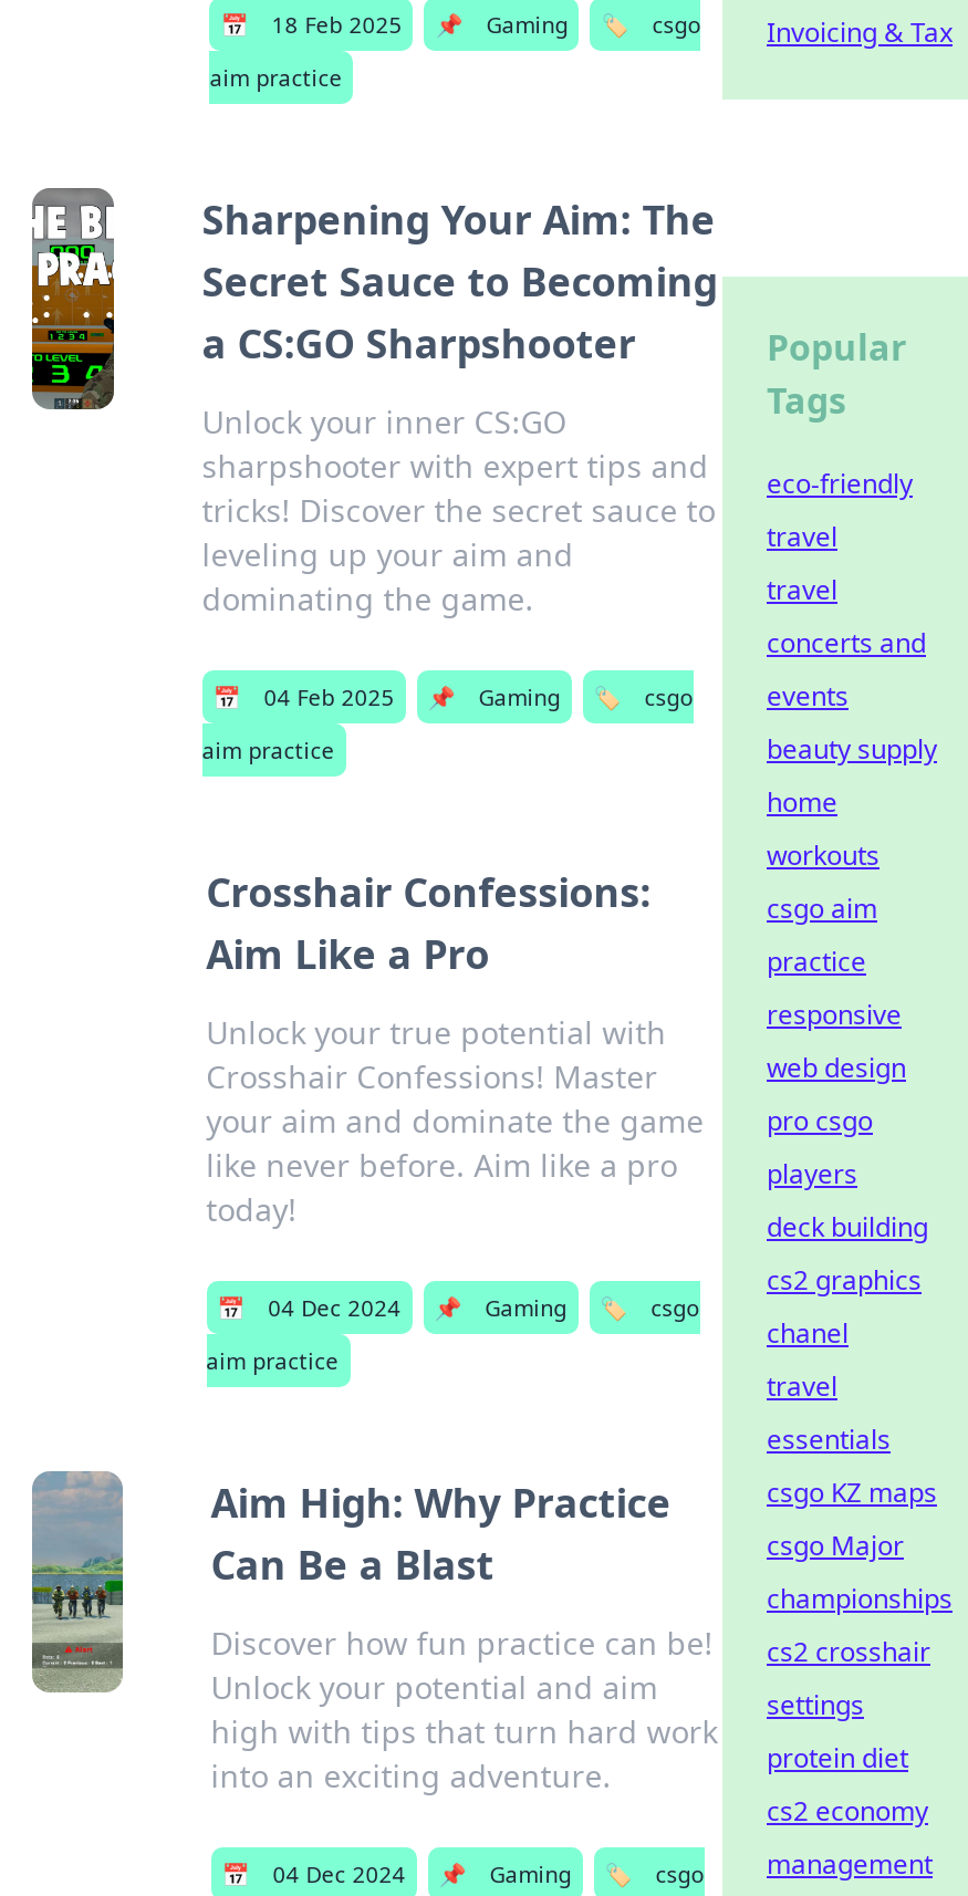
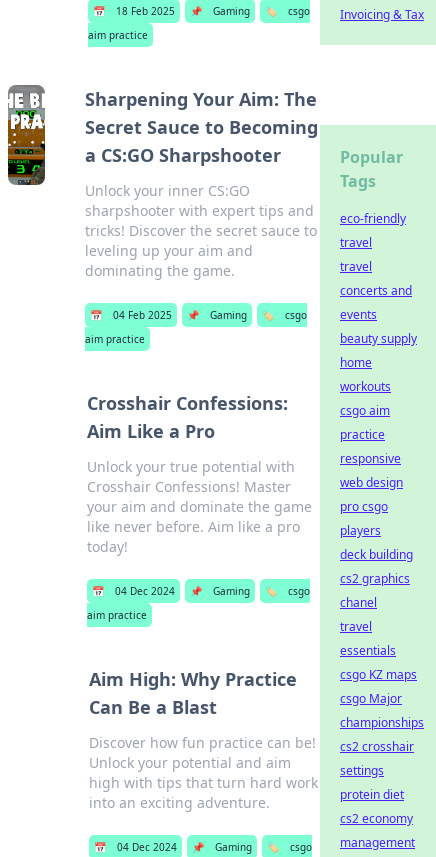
[30,1469,125,1695] [image] -> none

